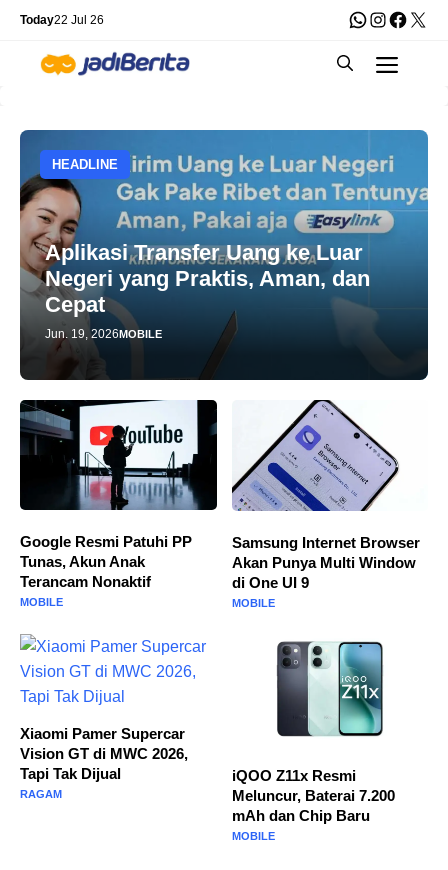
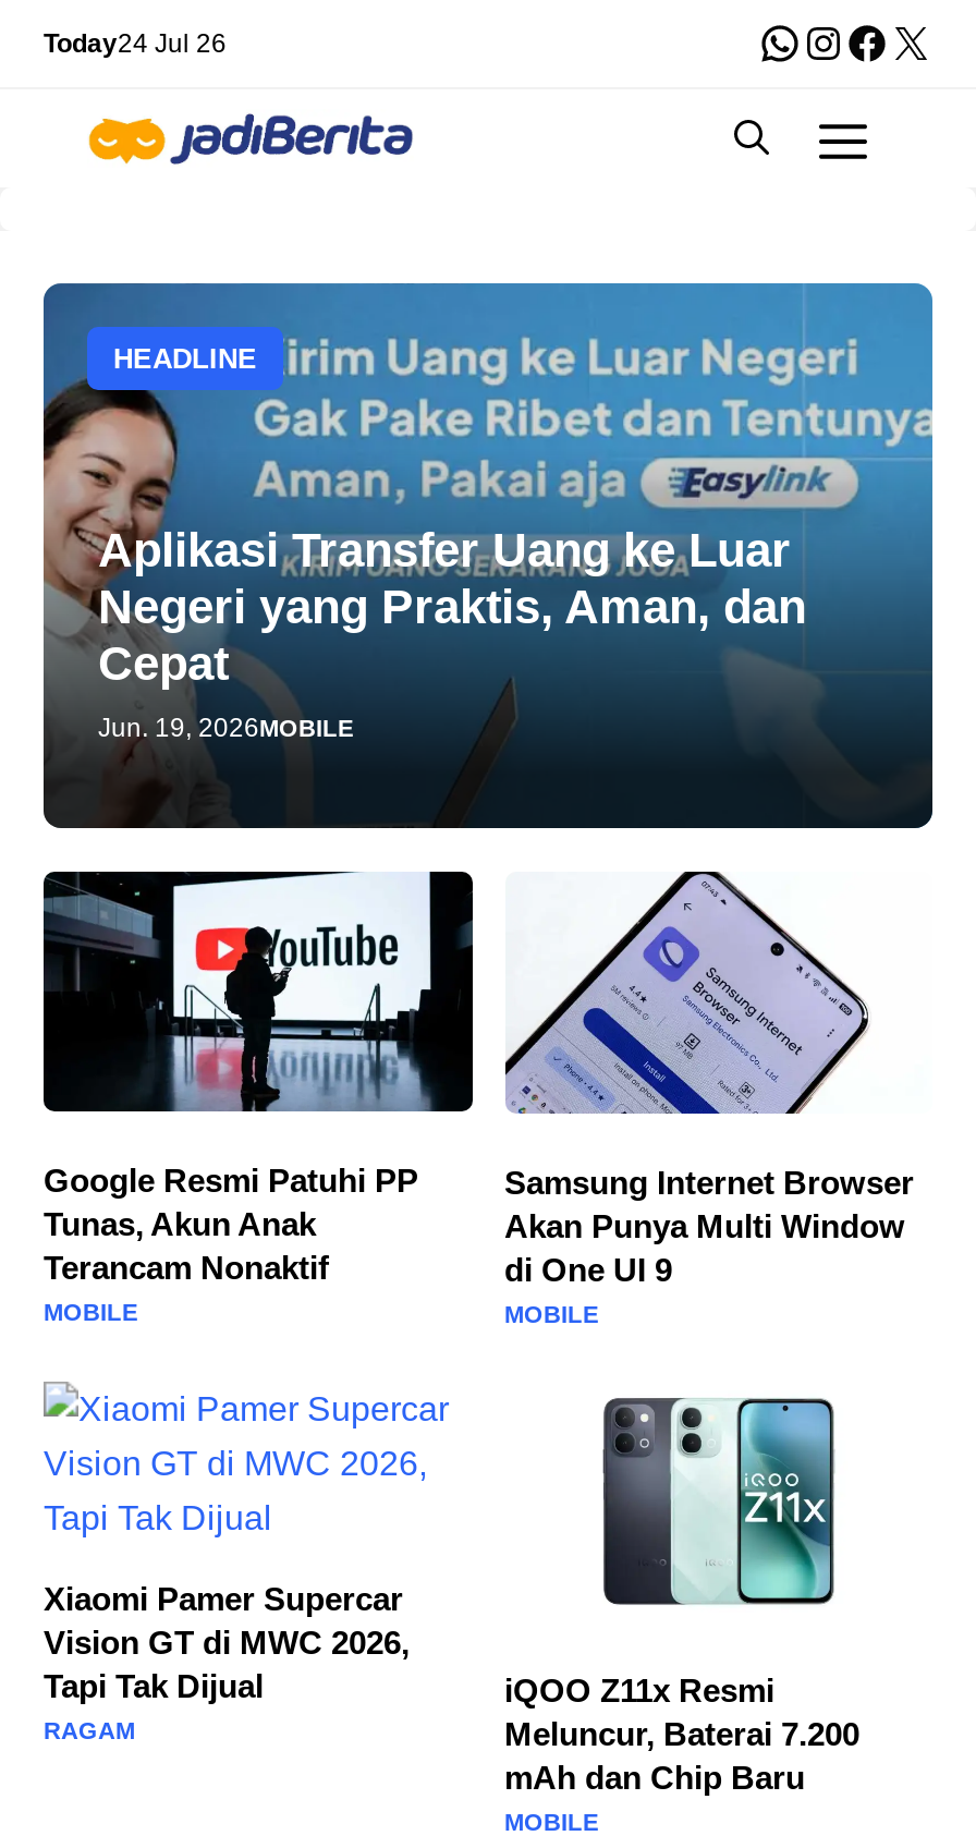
[20,13,104,27] Today22 Jul 26 -> [44,28,227,59] Today24 Jul 26

